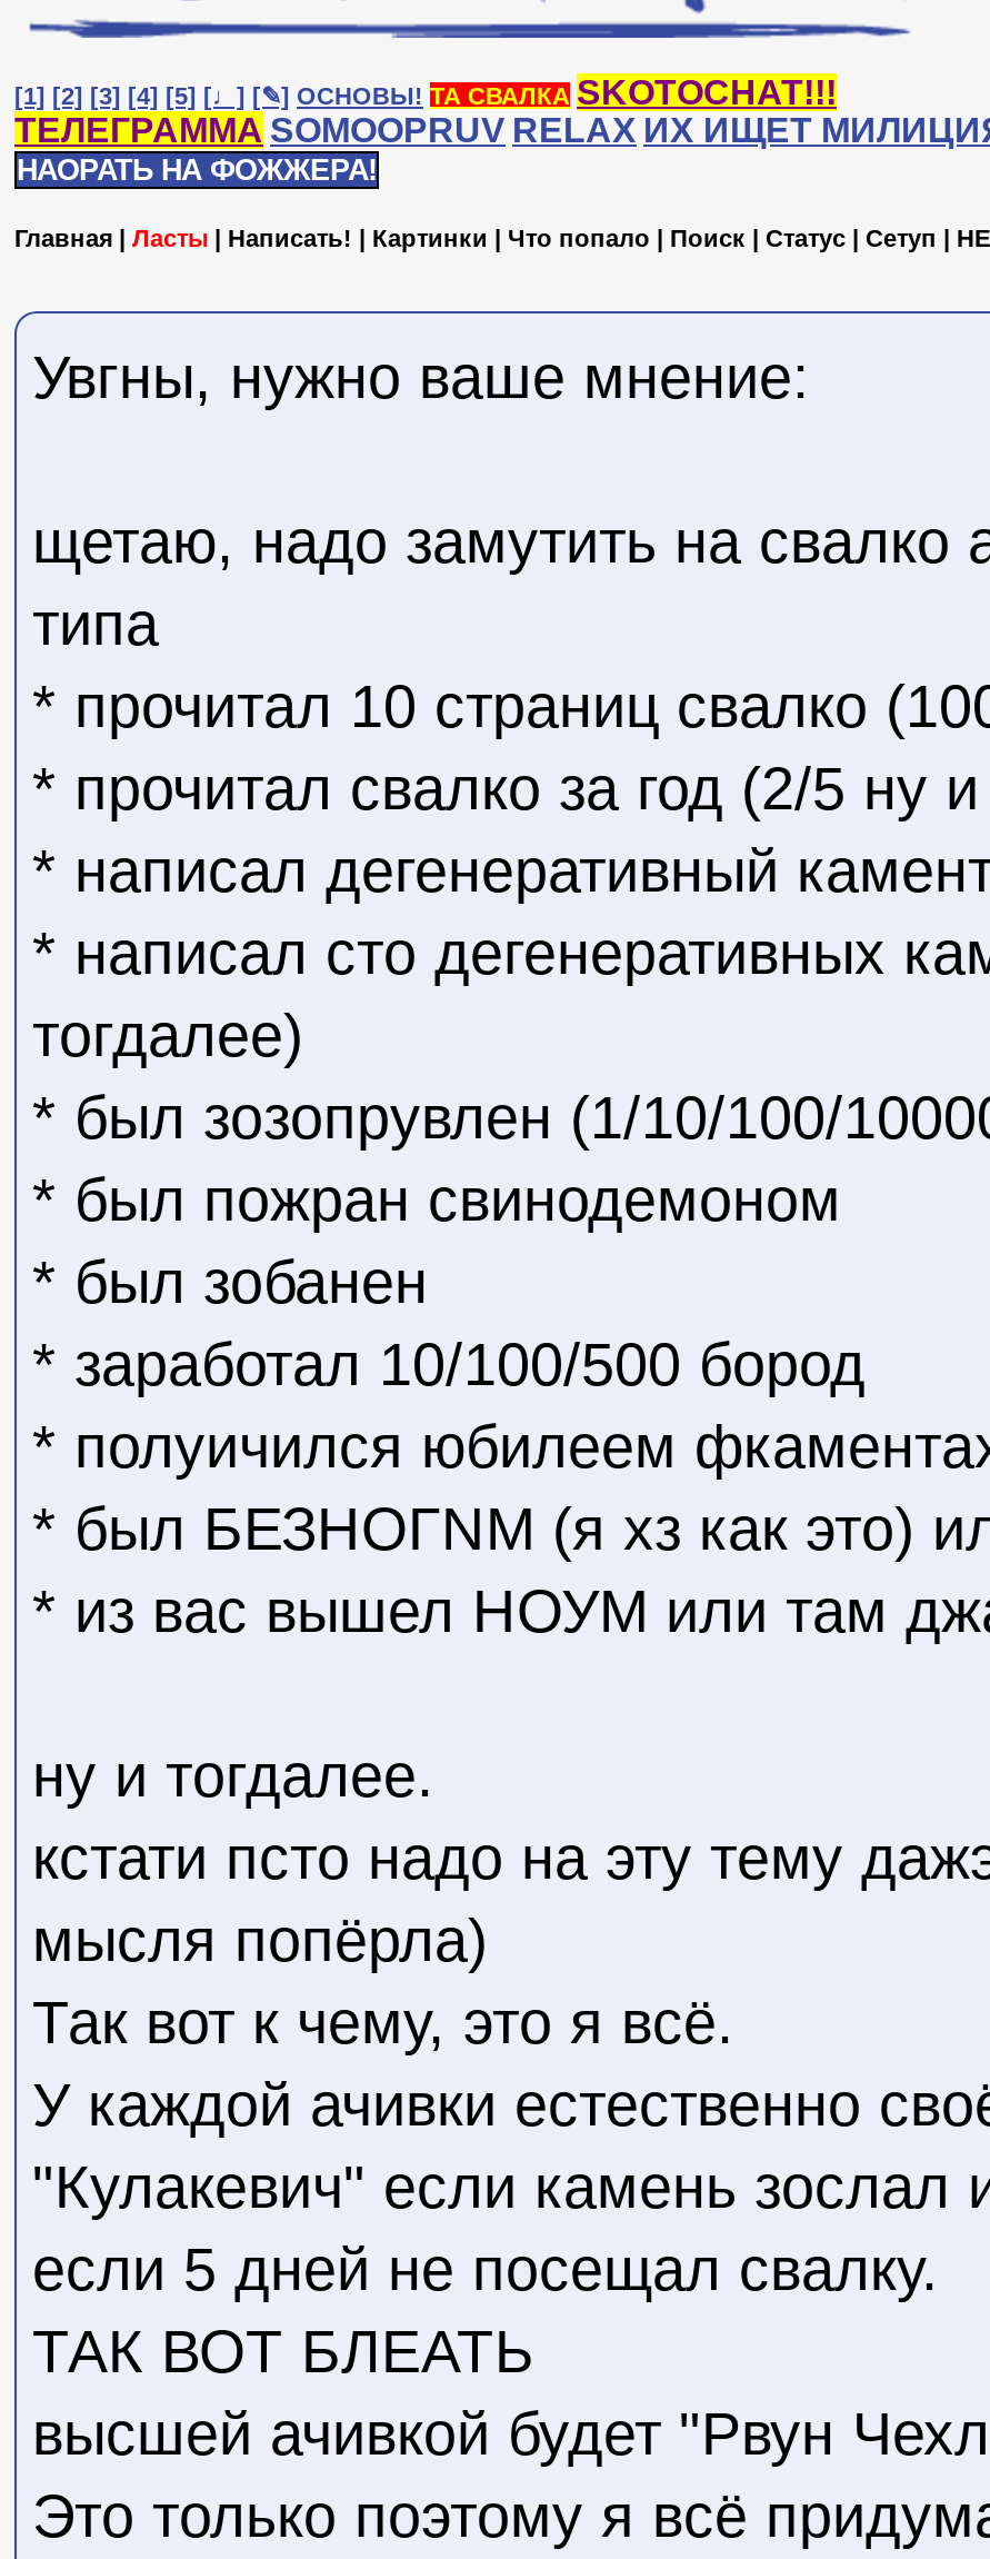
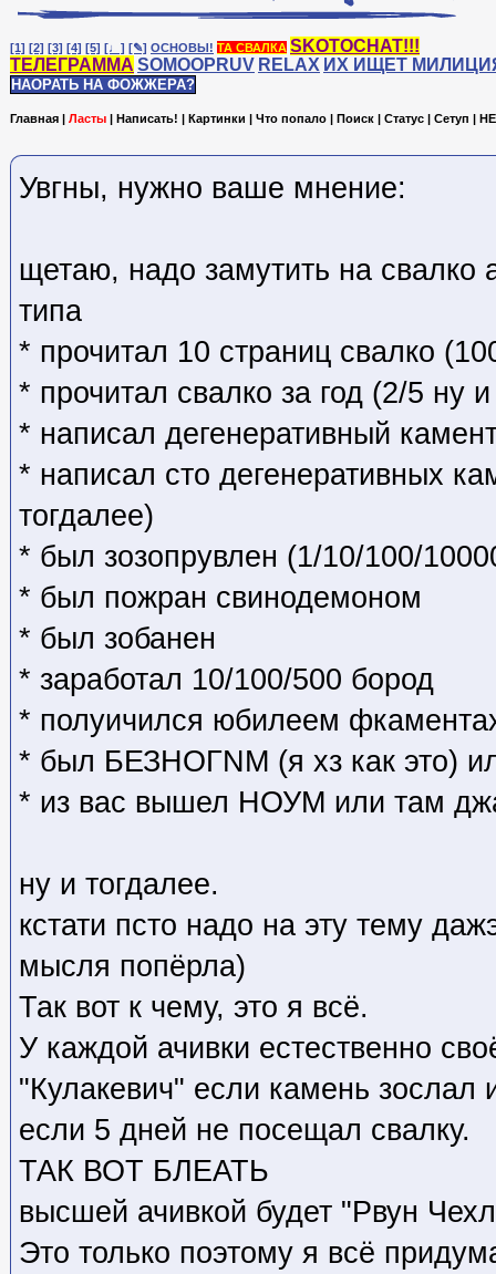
[17,153,377,187] НАОРАТЬ НА ФОЖЖЕРА! -> [11,76,195,93] НАОРАТЬ НА ФОЖЖЕРА?

